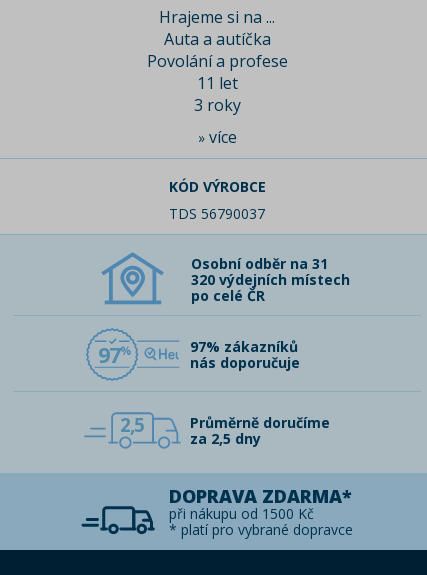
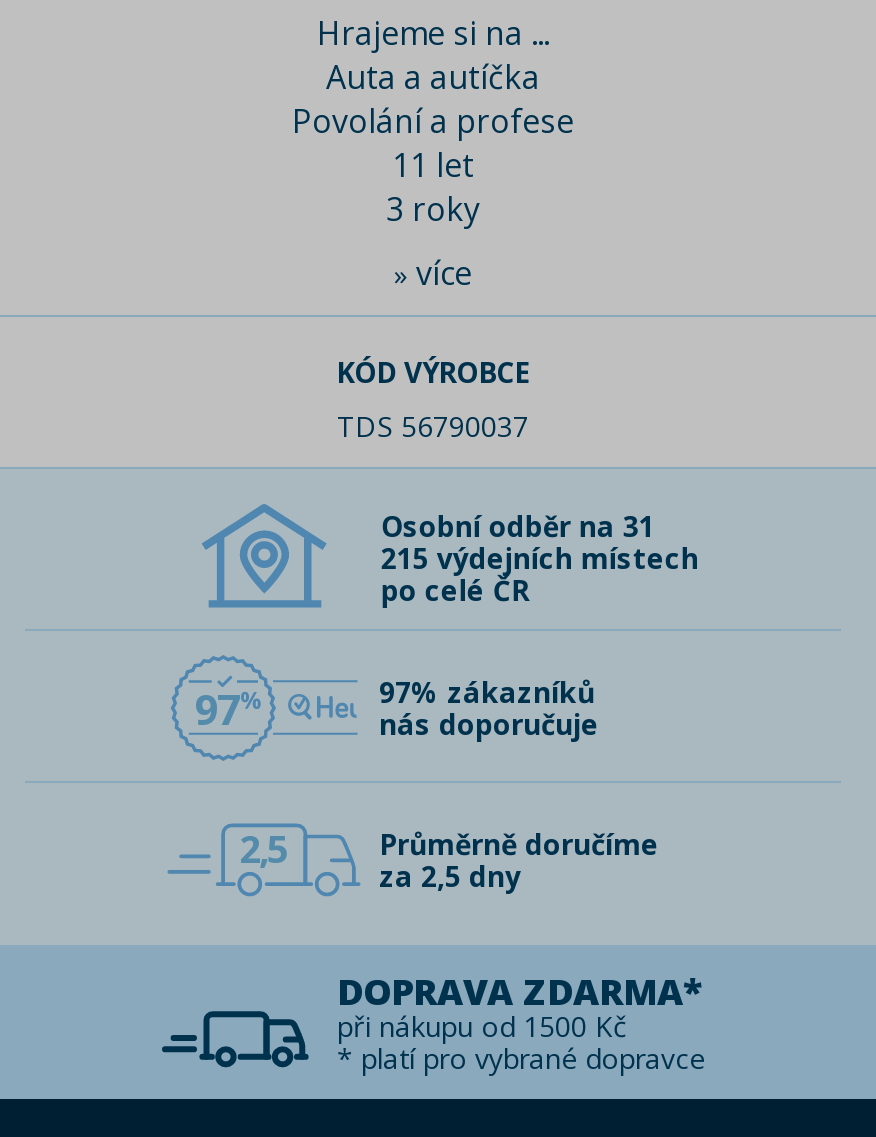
[191,270,350,289] 320 výdejních místech -> [381,539,699,577] 215 výdejních místech

